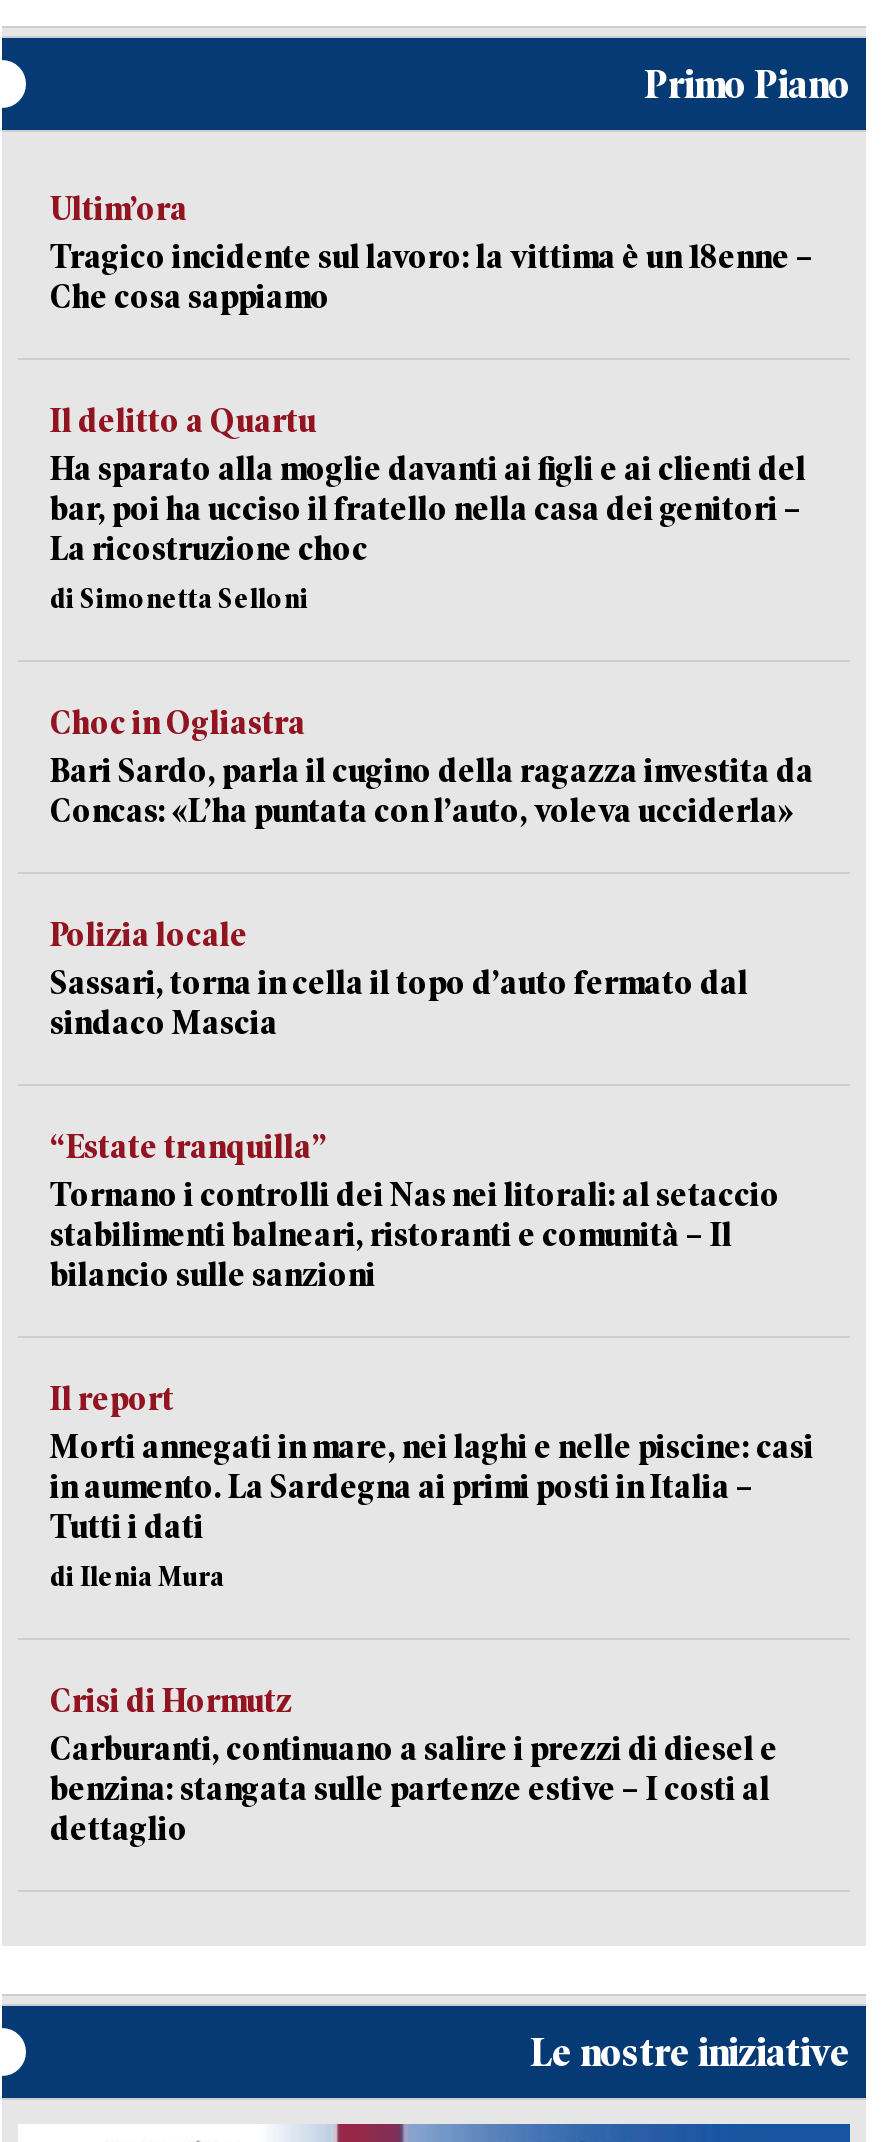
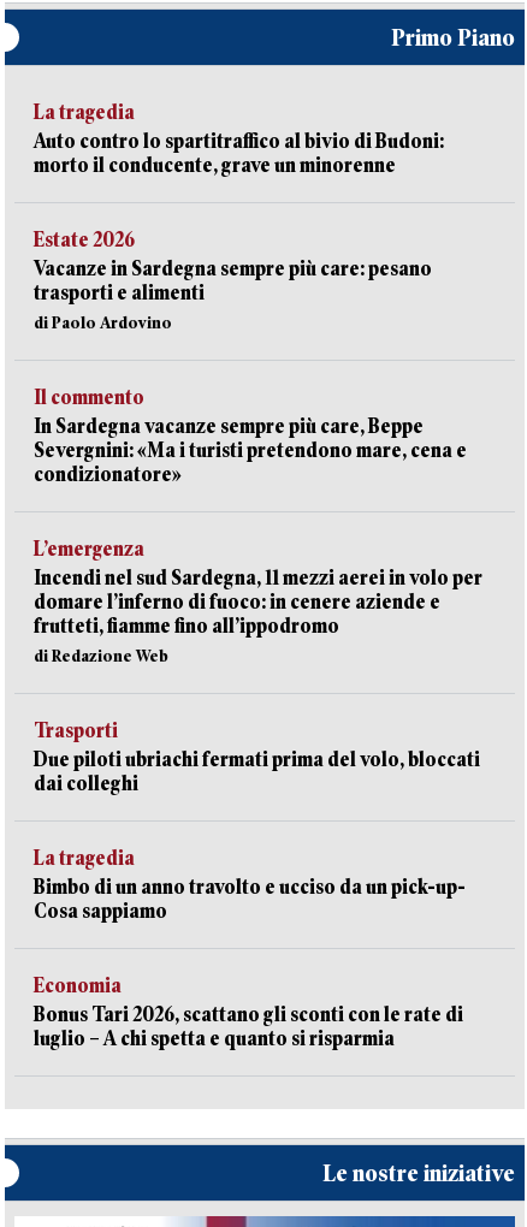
[50,190,814,316] Ultim’ora | Tragico incidente sul lavoro: la vittima è un 18enne – | Che cosa sappiamo -> [34,101,444,177] La tragedia | Auto contro lo spartitraffico al bivio di Budoni: | morto il conducente, grave un minorenne
[50,402,806,614] Il delitto a Quartu | Ha sparato alla moglie davanti ai figli e ai clienti del | bar, poi ha ucciso il fratello nella casa dei genitori – | La ricostruzione choc | di Simonetta Selloni -> [34,229,432,332] Estate 2026 | Vacanze in Sardegna sempre più care: pesano | trasporti e alimenti | di Paolo Ardovino
[50,704,814,830] Choc in Ogliastra | Bari Sardo, parla il cugino della ragazza investita da | Concas: «L’ha puntata con l’auto, voleva ucciderla» -> [34,386,467,486] Il commento | In Sardegna vacanze sempre più care, Beppe | Severgnini: «Ma i turisti pretendono mare, cena e | condizionatore»
[50,916,748,1042] Polizia locale | Sassari, torna in cella il topo d’auto fermato dal | sindaco Mascia -> [34,538,482,665] L’emergenza | Incendi nel sud Sardegna, 11 mezzi aerei in volo per | domare l’inferno di fuoco: in cenere aziende e | frutteti, fiamme fino all’ippodromo | di Redazione Web
[50,1128,780,1294] “Estate tranquilla” | Tornano i controlli dei Nas nei litorali: al setaccio | stabilimenti balneari, ristoranti e comunità – Il | bilancio sulle sanzioni -> [34,719,480,795] Trasporti | Due piloti ubriachi fermati prima del volo, bloccati | dai colleghi
[50,1380,814,1592] Il report | Morti annegati in mare, nei laghi e nelle piscine: casi | in aumento. La Sardegna ai primi posti in Italia – | Tutti i dati | di Ilenia Mura -> [34,847,466,923] La tragedia | Bimbo di un anno travolto e ucciso da un pick-up- | Cosa sappiamo
[50,1682,778,1848] Crisi di Hormutz | Carburanti, continuano a salire i prezzi di diesel e | benzina: stangata sulle partenze estive – I costi al | dettaglio -> [34,974,463,1050] Economia | Bonus Tari 2026, scattano gli sconti con le rate di | luglio – A chi spetta e quanto si risparmia

